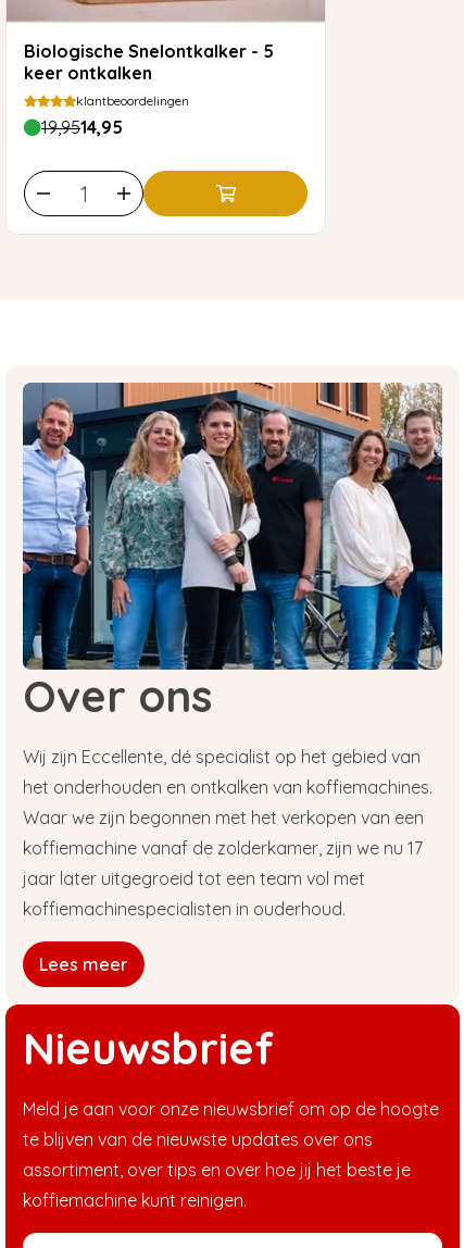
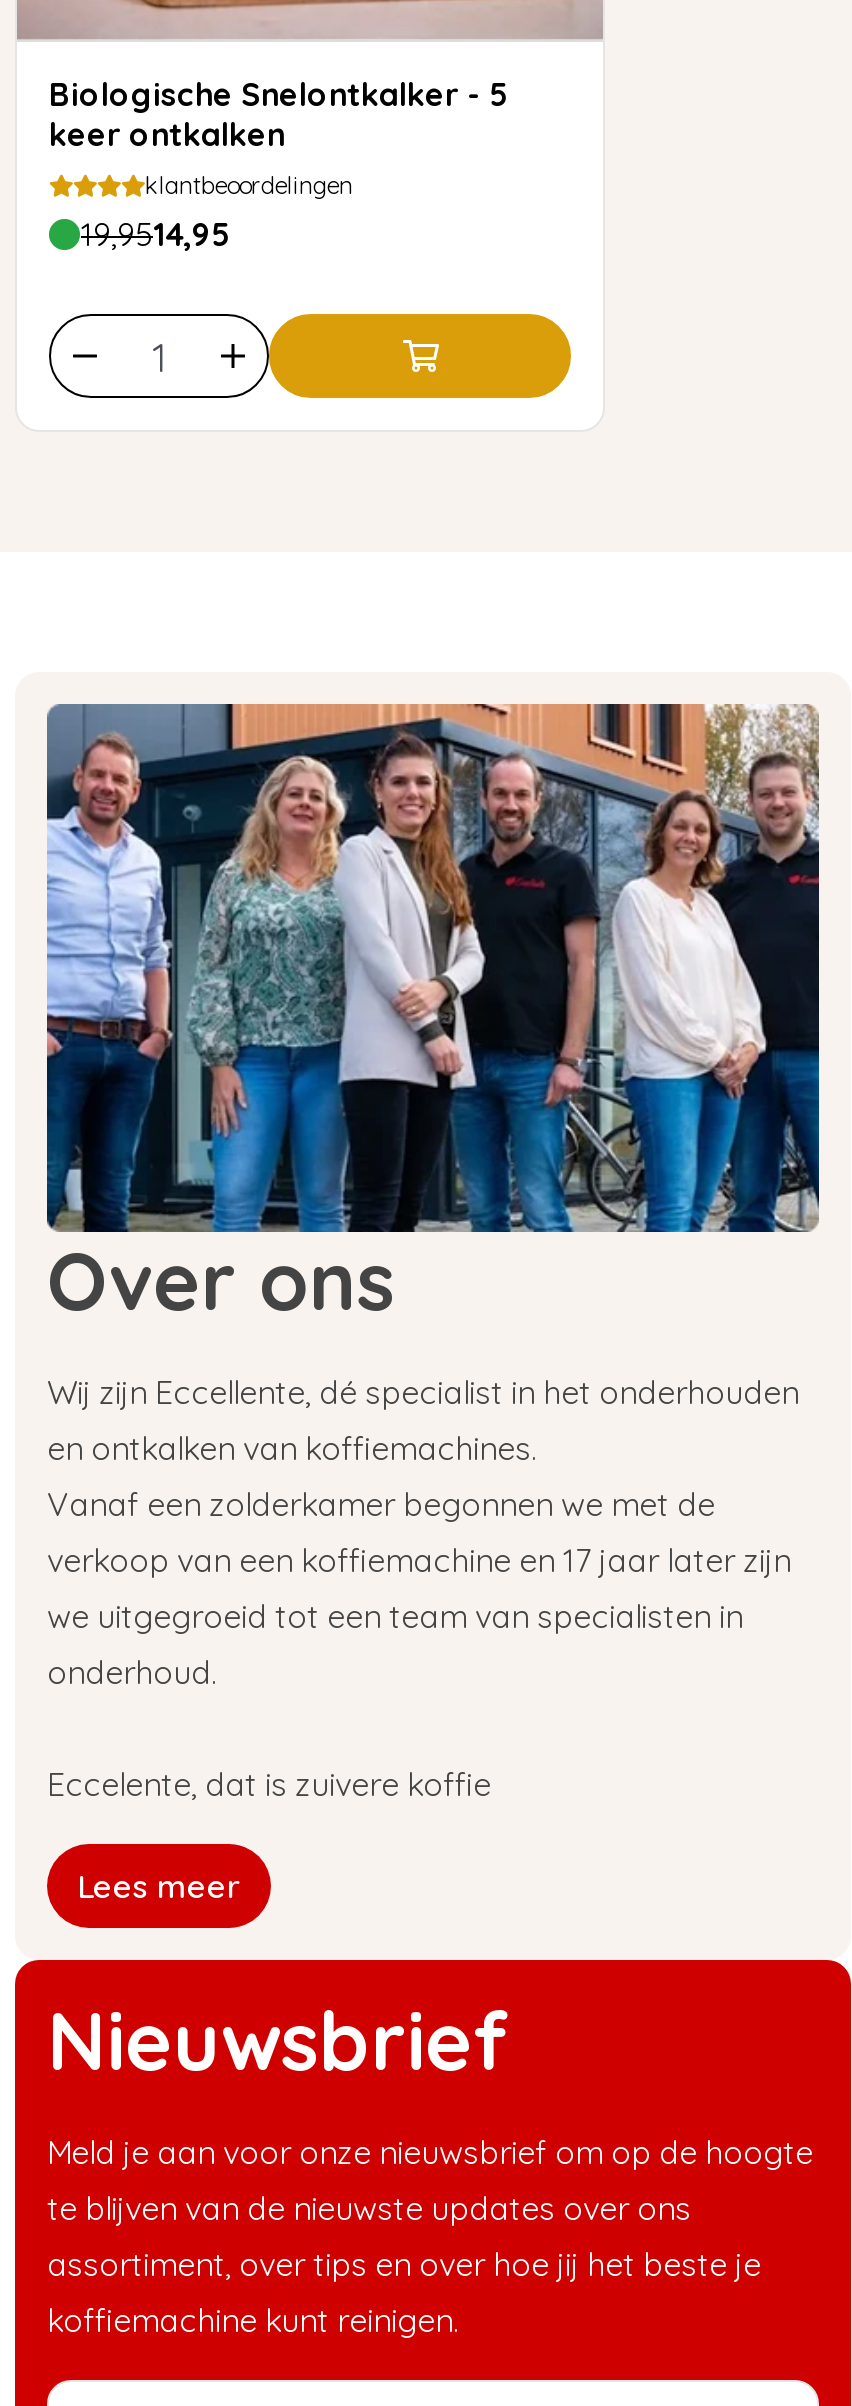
[23,746,432,920] Wij zijn Eccellente, dé specialist op het gebied van | het onderhouden en ontkalken van koffiemachines. | Waar we zijn begonnen met het verkopen van een | koffiemachine vanaf de zolderkamer, zijn we nu 17 | jaar later uitgegroeid tot een team vol met | koffiemachinespecialisten in ouderhoud. -> [47,1372,799,1804] Wij zijn Eccellente, dé specialist in het onderhouden | en ontkalken van koffiemachines. | Vanaf een zolderkamer begonnen we met de | verkoop van een koffiemachine en 17 jaar later zijn | we uitgegroeid tot een team van specialisten in | onderhoud. | Eccelente, dat is zuivere koffie

